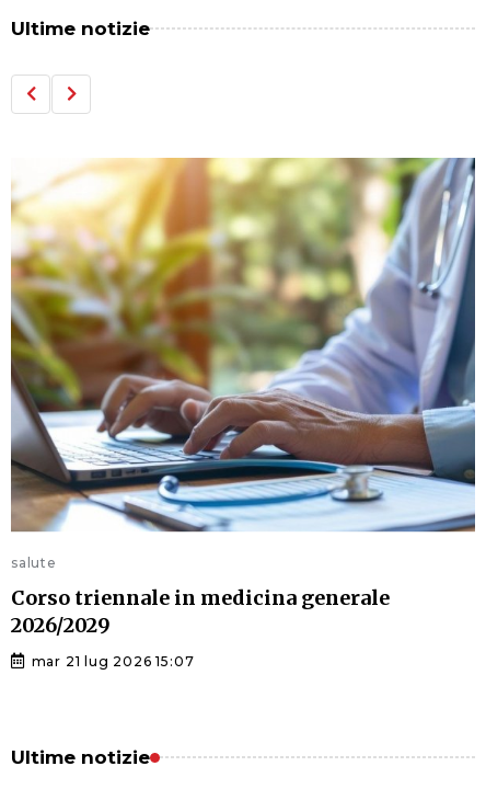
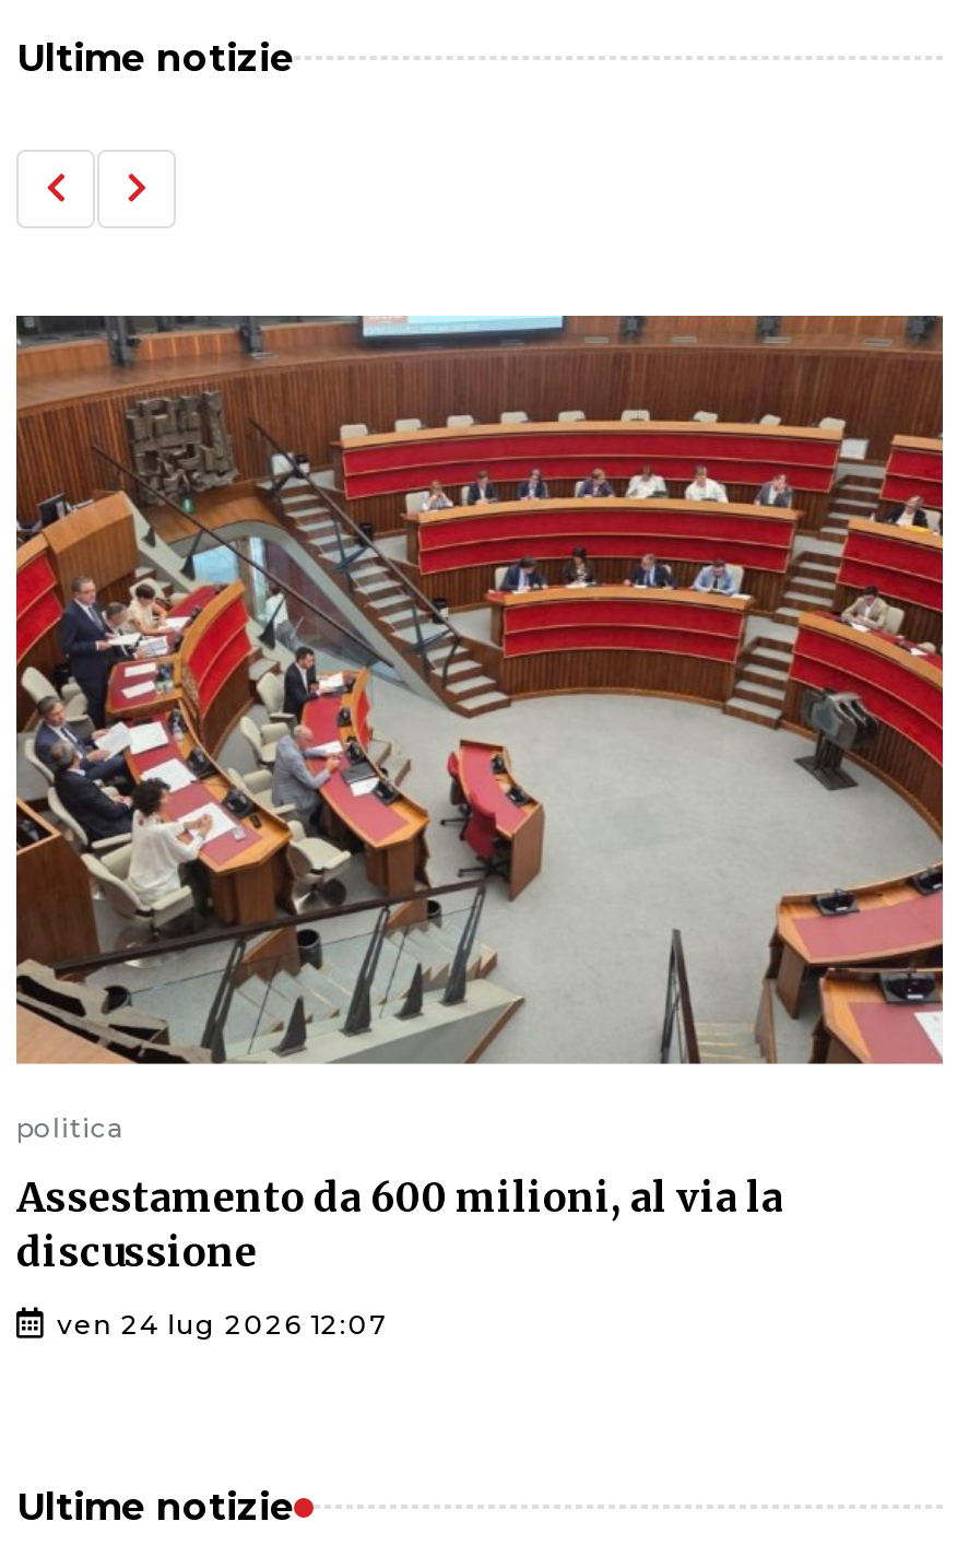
[10,157,476,571] [image] | salute -> [14,314,945,1144] [image] | politica
[11,586,390,638] Corso triennale in medicina generale | 2026/2029 -> [16,1172,783,1277] Assestamento da 600 milioni, al via la | discussione
[27,653,194,670] mar 21 lug 2026 15:07 -> [49,1308,389,1341] ven 24 lug 2026 12:07

